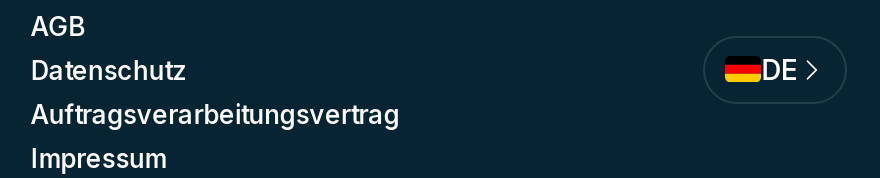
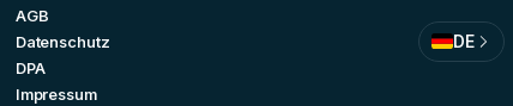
[31,97,399,129] Auftragsverarbeitungsvertrag -> [15,58,45,77] DPA

